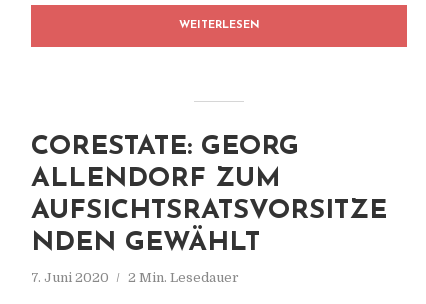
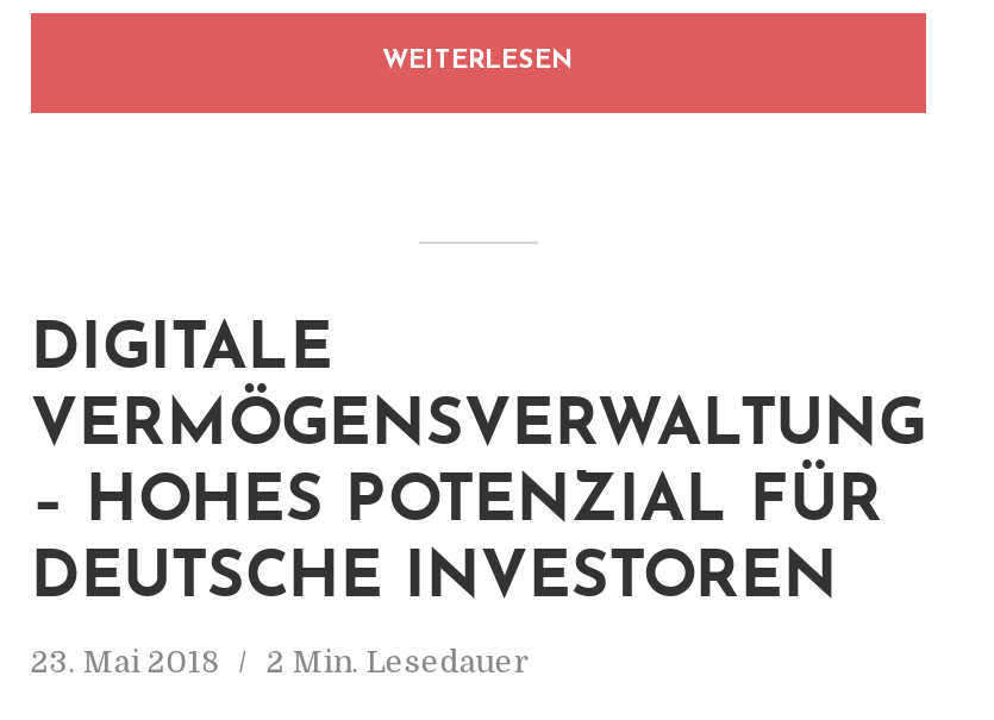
[31,134,387,257] CORESTATE: GEORG | ALLENDORF ZUM | AUFSICHTSRATSVORSITZE | NDEN GEWÄHLT -> [30,320,926,613] DIGITALE | VERMÖGENSVERWALTUNG | – HOHES POTENZIAL FÜR | DEUTSCHE INVESTOREN
[31,270,239,285] 7. Juni 2020 2 Min. Lesedauer -> [30,644,530,680] 23. Mai 2018 2 Min. Lesedauer

